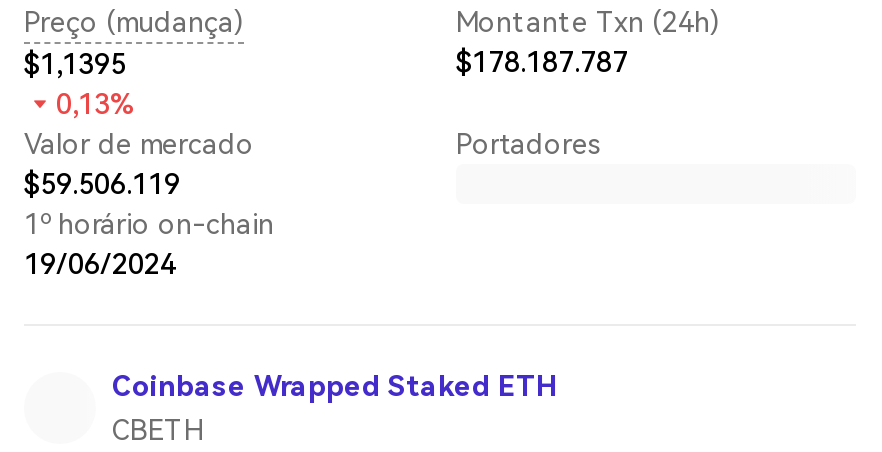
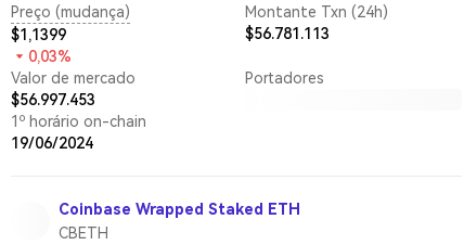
[24,48,126,80] $1,1395 -> [11,26,66,43] $1,1399
[456,46,628,78] $178.187.787 -> [245,25,330,42] $56.781.113
[56,88,136,120] 0,13% -> [28,48,72,65] 0,03%
[24,168,180,200] $59.506.119 -> [11,91,95,108] $56.997.453

